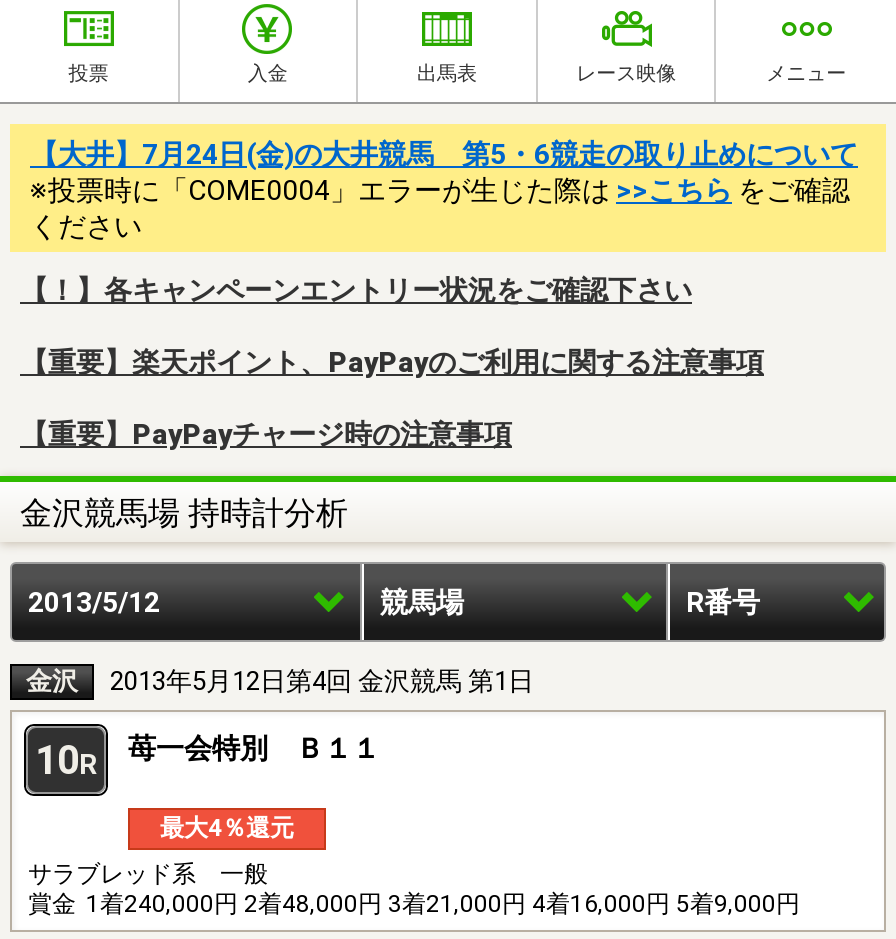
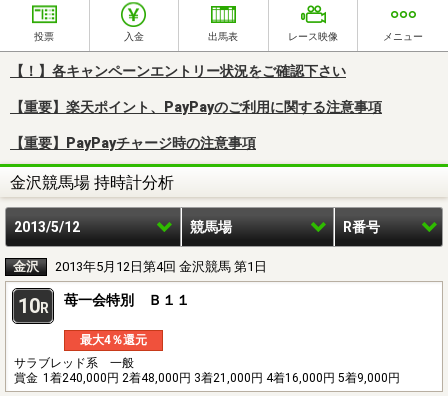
[30,138,858,242] 【大井】7月24日(金)の大井競馬 第5・6競走の取り止めについて | ※投票時に「COME0004」エラーが生じた際は>>こちらをご確認 | ください -> none

